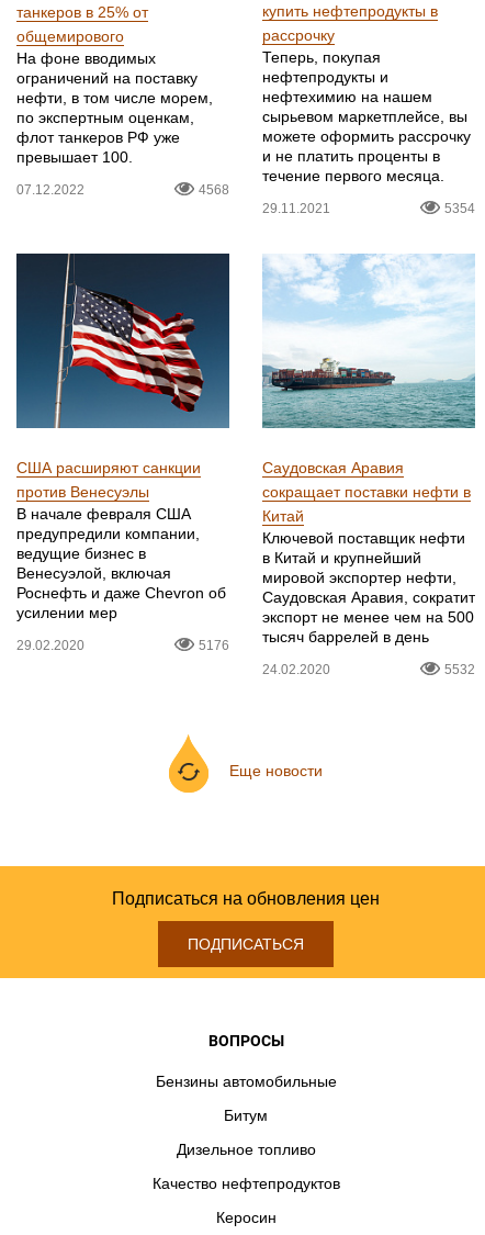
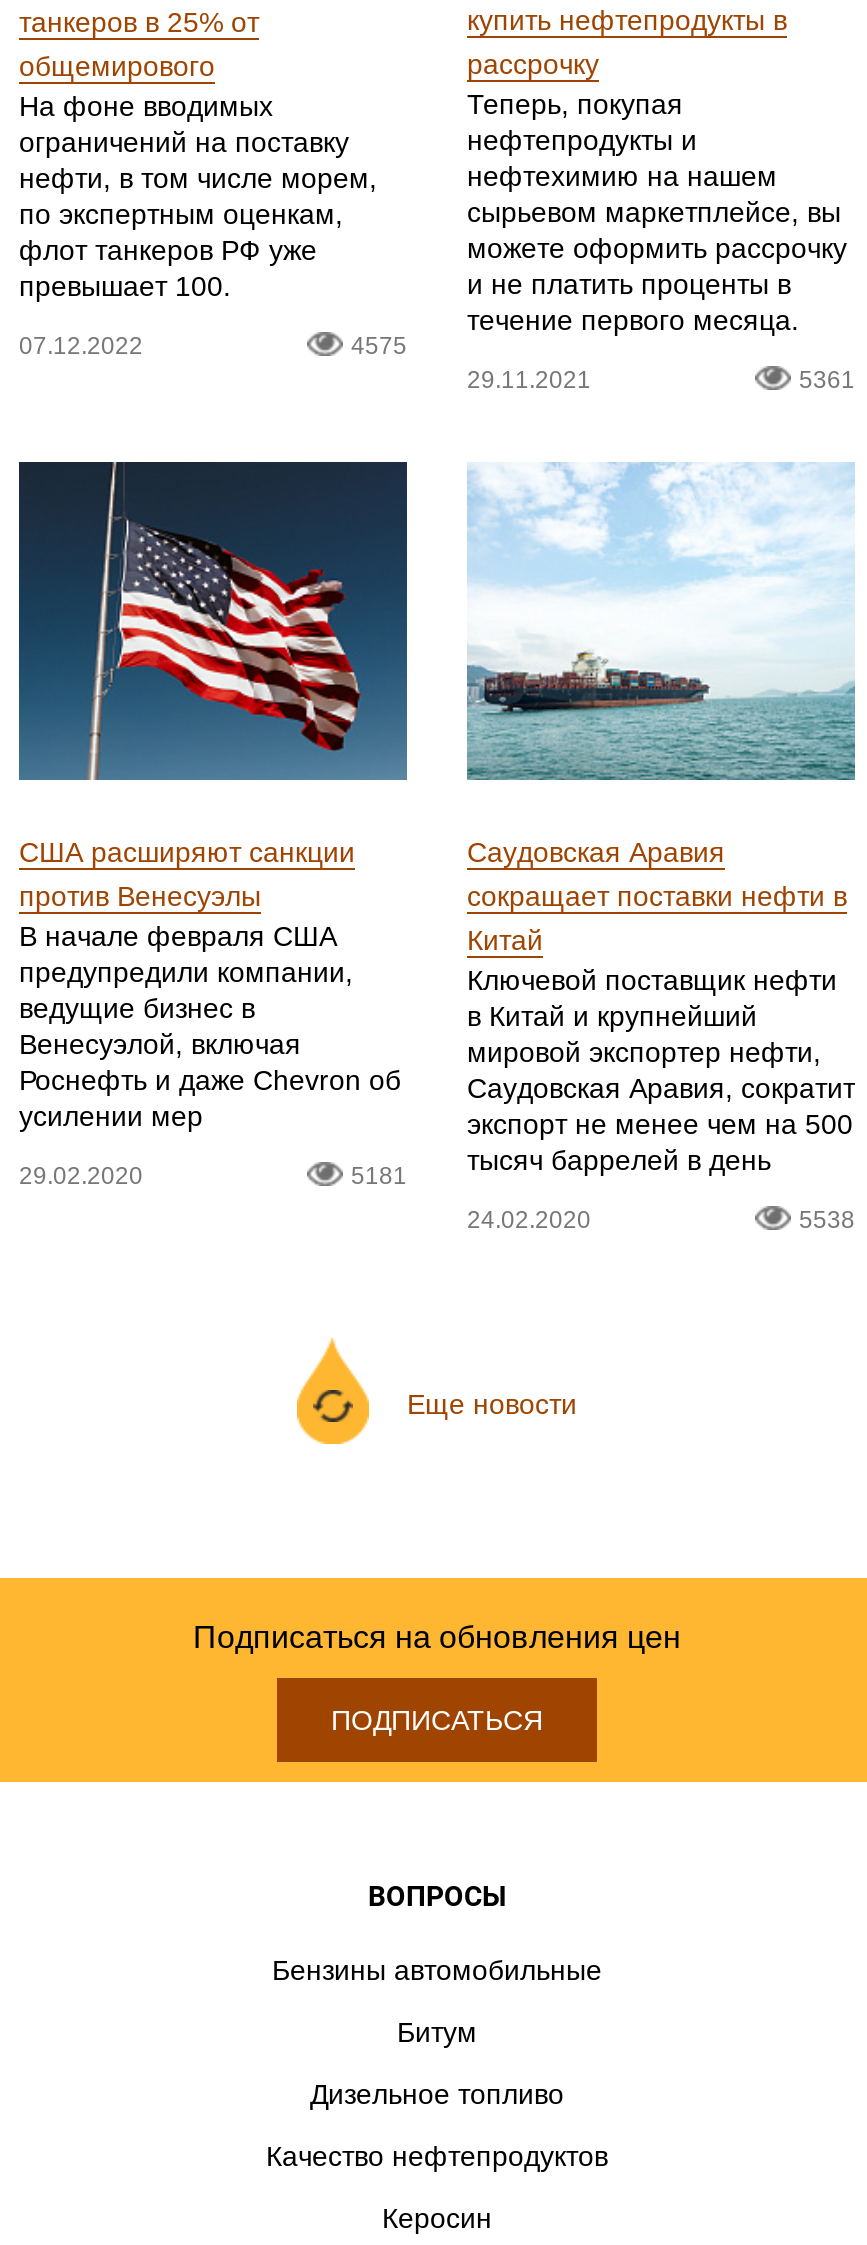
[199,182,229,197] 4568 -> [351,331,407,359] 4575
[444,201,475,217] 5354 -> [799,367,855,395] 5361
[199,638,229,653] 5176 -> [351,1162,407,1190] 5181
[444,662,475,678] 5532 -> [799,1206,855,1234] 5538

